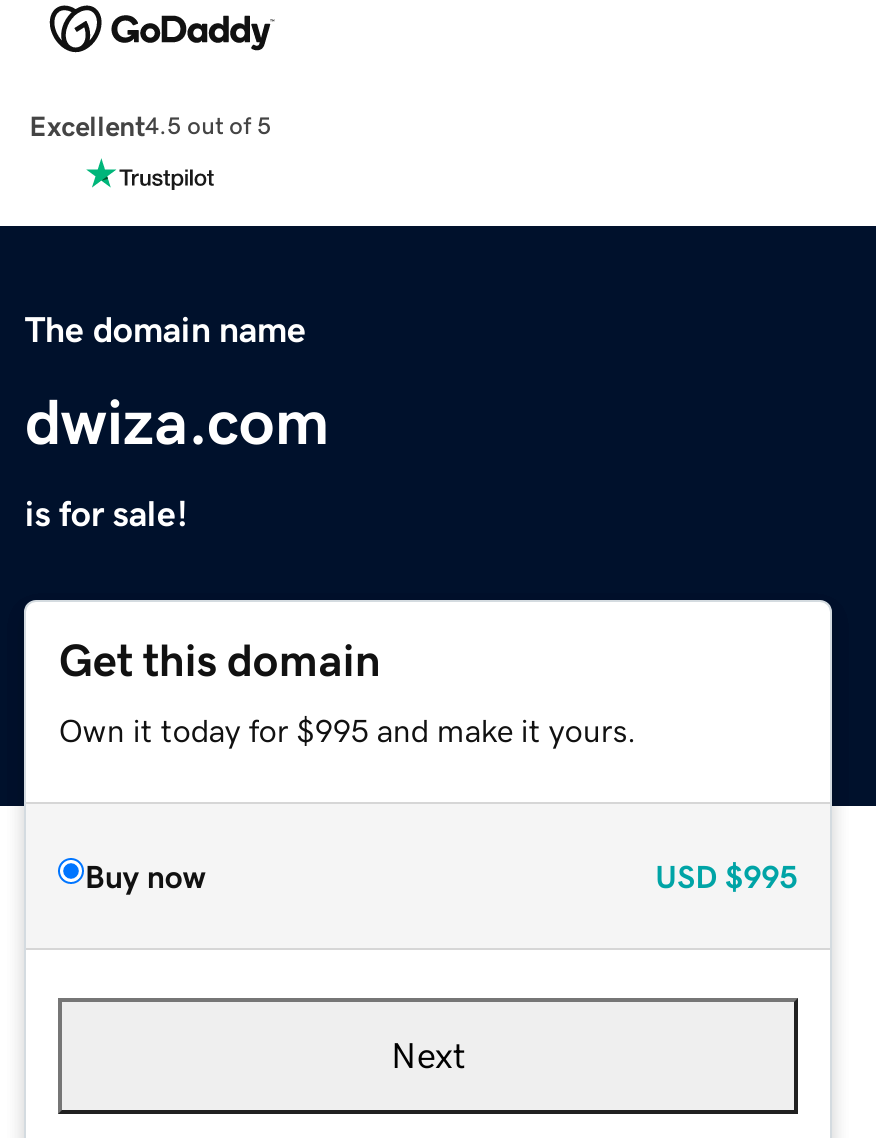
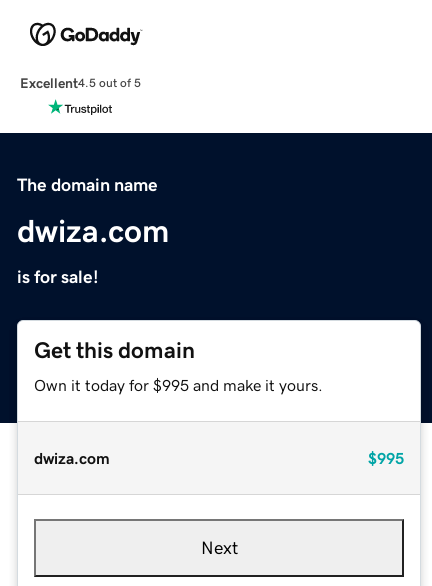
[85,859,797,891] Buy now | USD $995 -> [34,450,404,466] dwiza.com | $995

